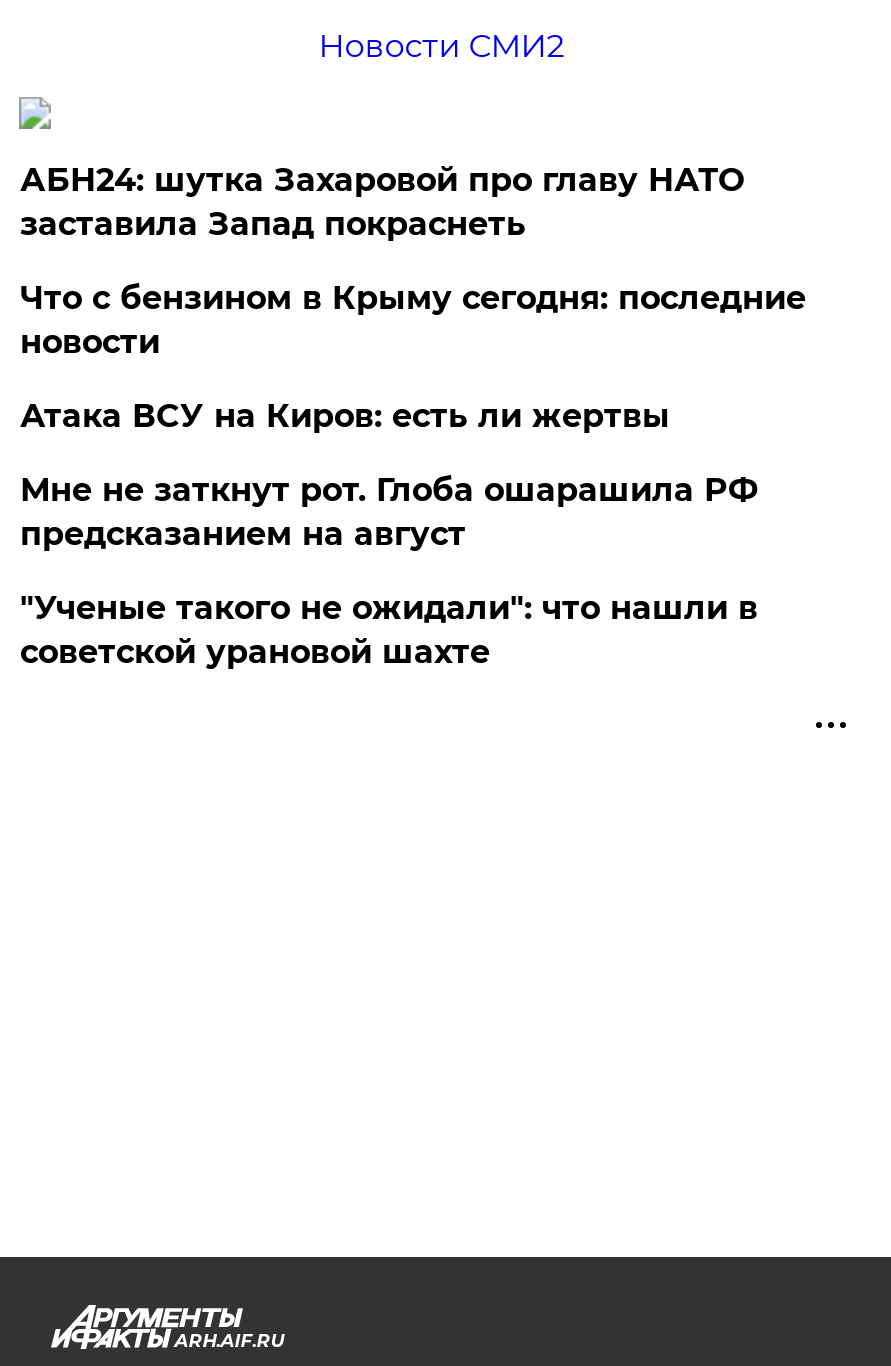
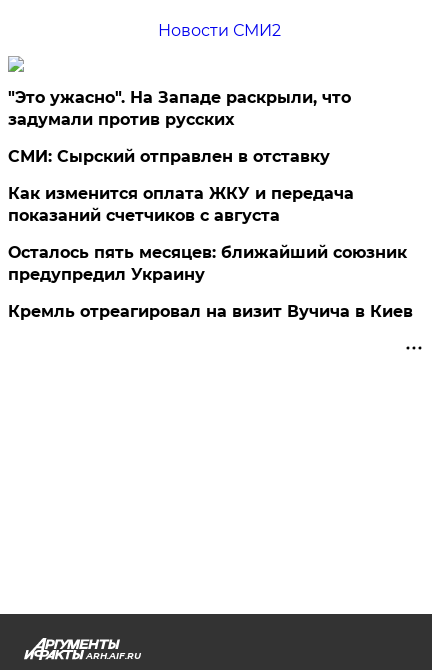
[20,161,744,243] АБН24: шутка Захаровой про главу НАТО | заставила Запад покраснеть -> [8,88,351,129] "Это ужасно". На Западе раскрыли, что | задумали против русских
[20,279,806,361] Что с бензином в Крыму сегодня: последние | новости -> [8,147,330,166] СМИ: Сырский отправлен в отставку
[20,397,670,435] Атака ВСУ на Киров: есть ли жертвы -> [8,184,354,225] Как изменится оплата ЖКУ и передача | показаний счетчиков с августа
[20,471,758,553] Мне не заткнут рот. Глоба ошарашила РФ | предсказанием на август -> [8,243,407,284] Осталось пять месяцев: ближайший союзник | предупредил Украину
[20,589,758,671] "Ученые такого не ожидали": что нашли в | советской урановой шахте -> [8,302,413,321] Кремль отреагировал на визит Вучича в Киев

